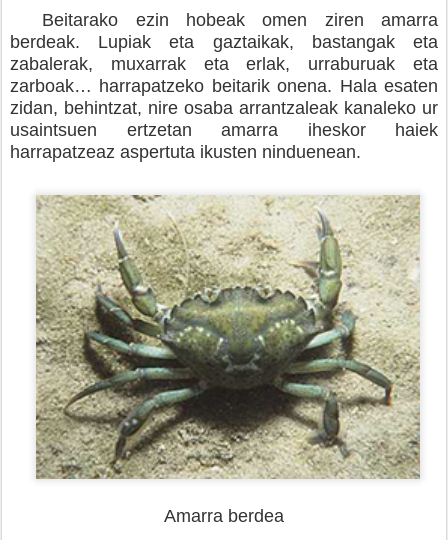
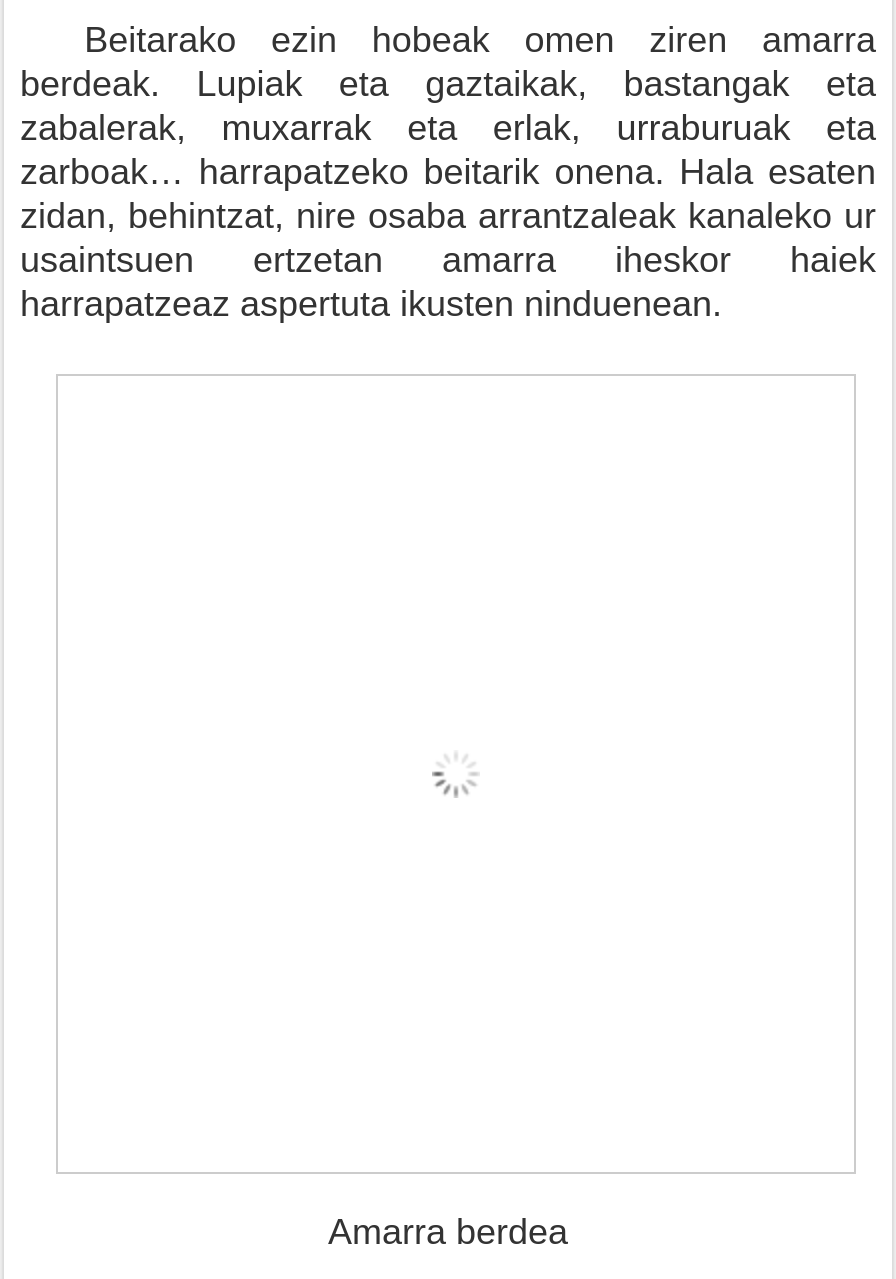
[35,194,421,480] [image] -> none

